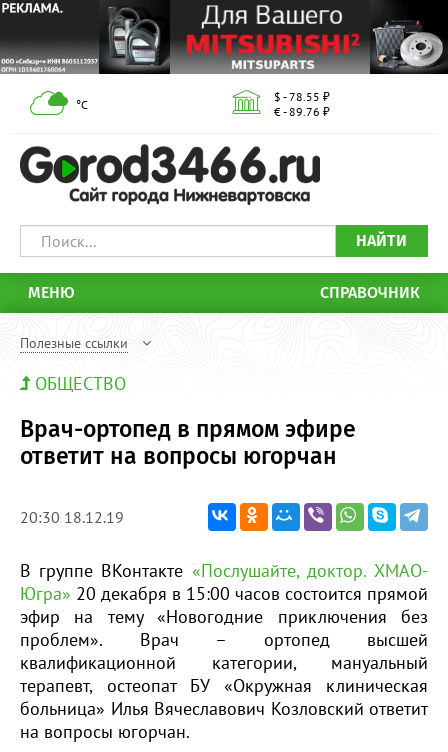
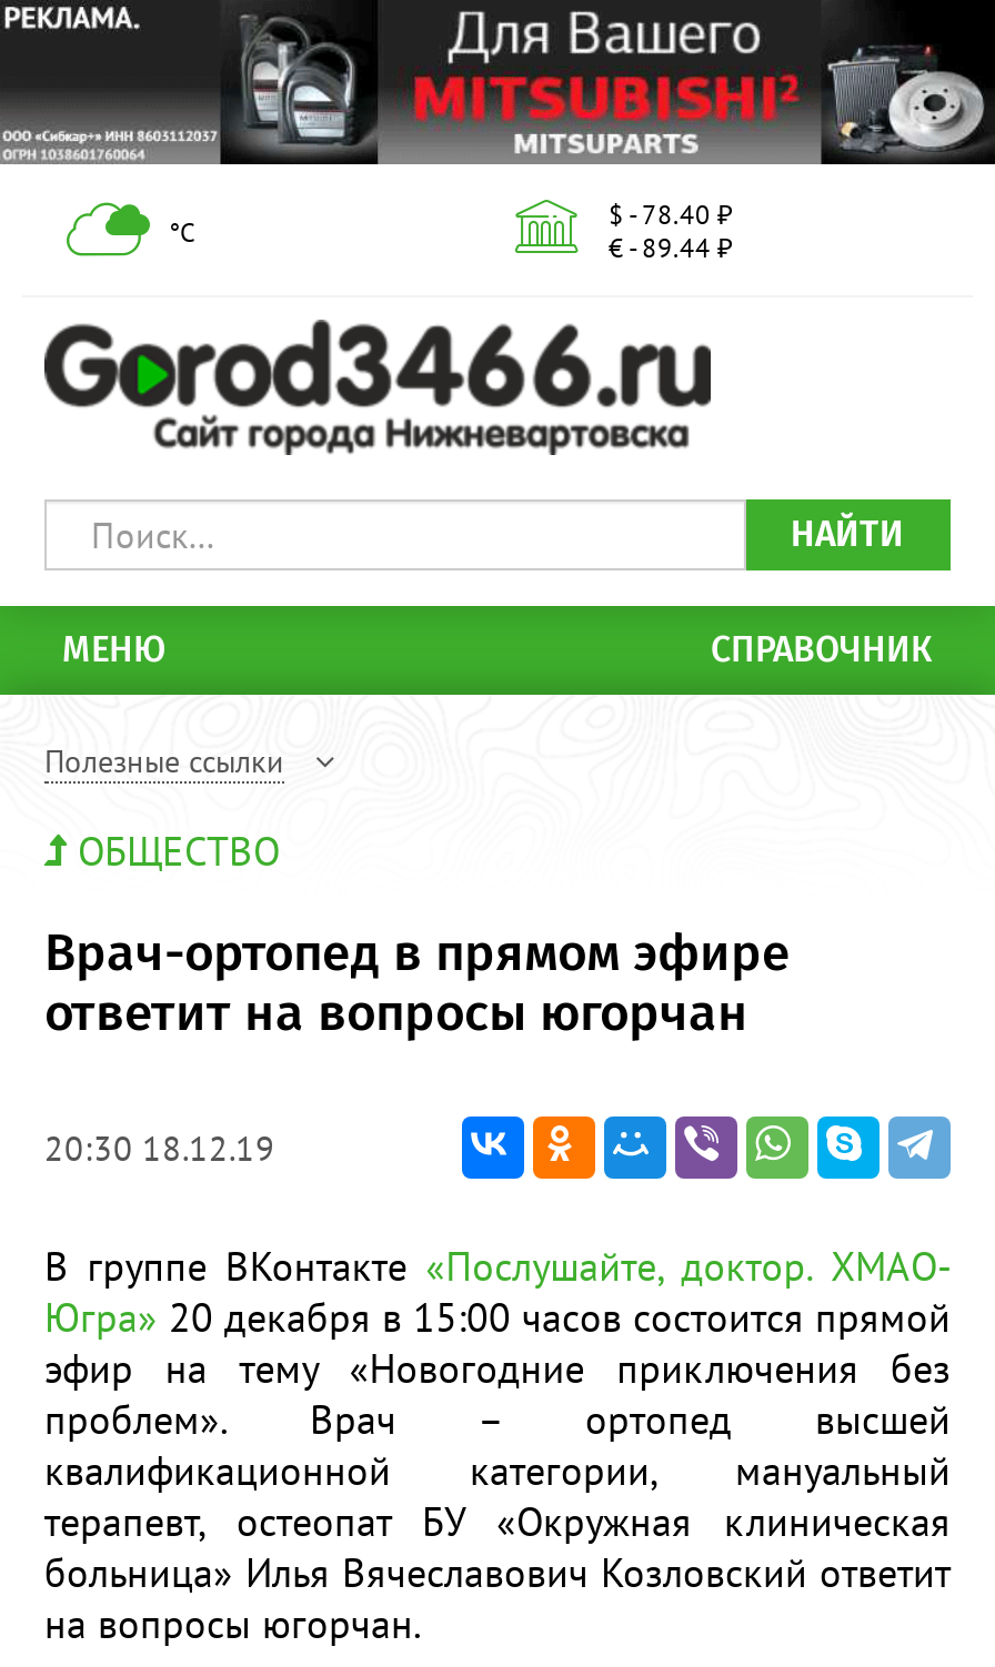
[274,89,330,104] $ - 78.55 ₽ -> [609,197,733,231] $ - 78.40 ₽
[274,104,330,119] € - 89.76 ₽ -> [609,231,733,264] € - 89.44 ₽

